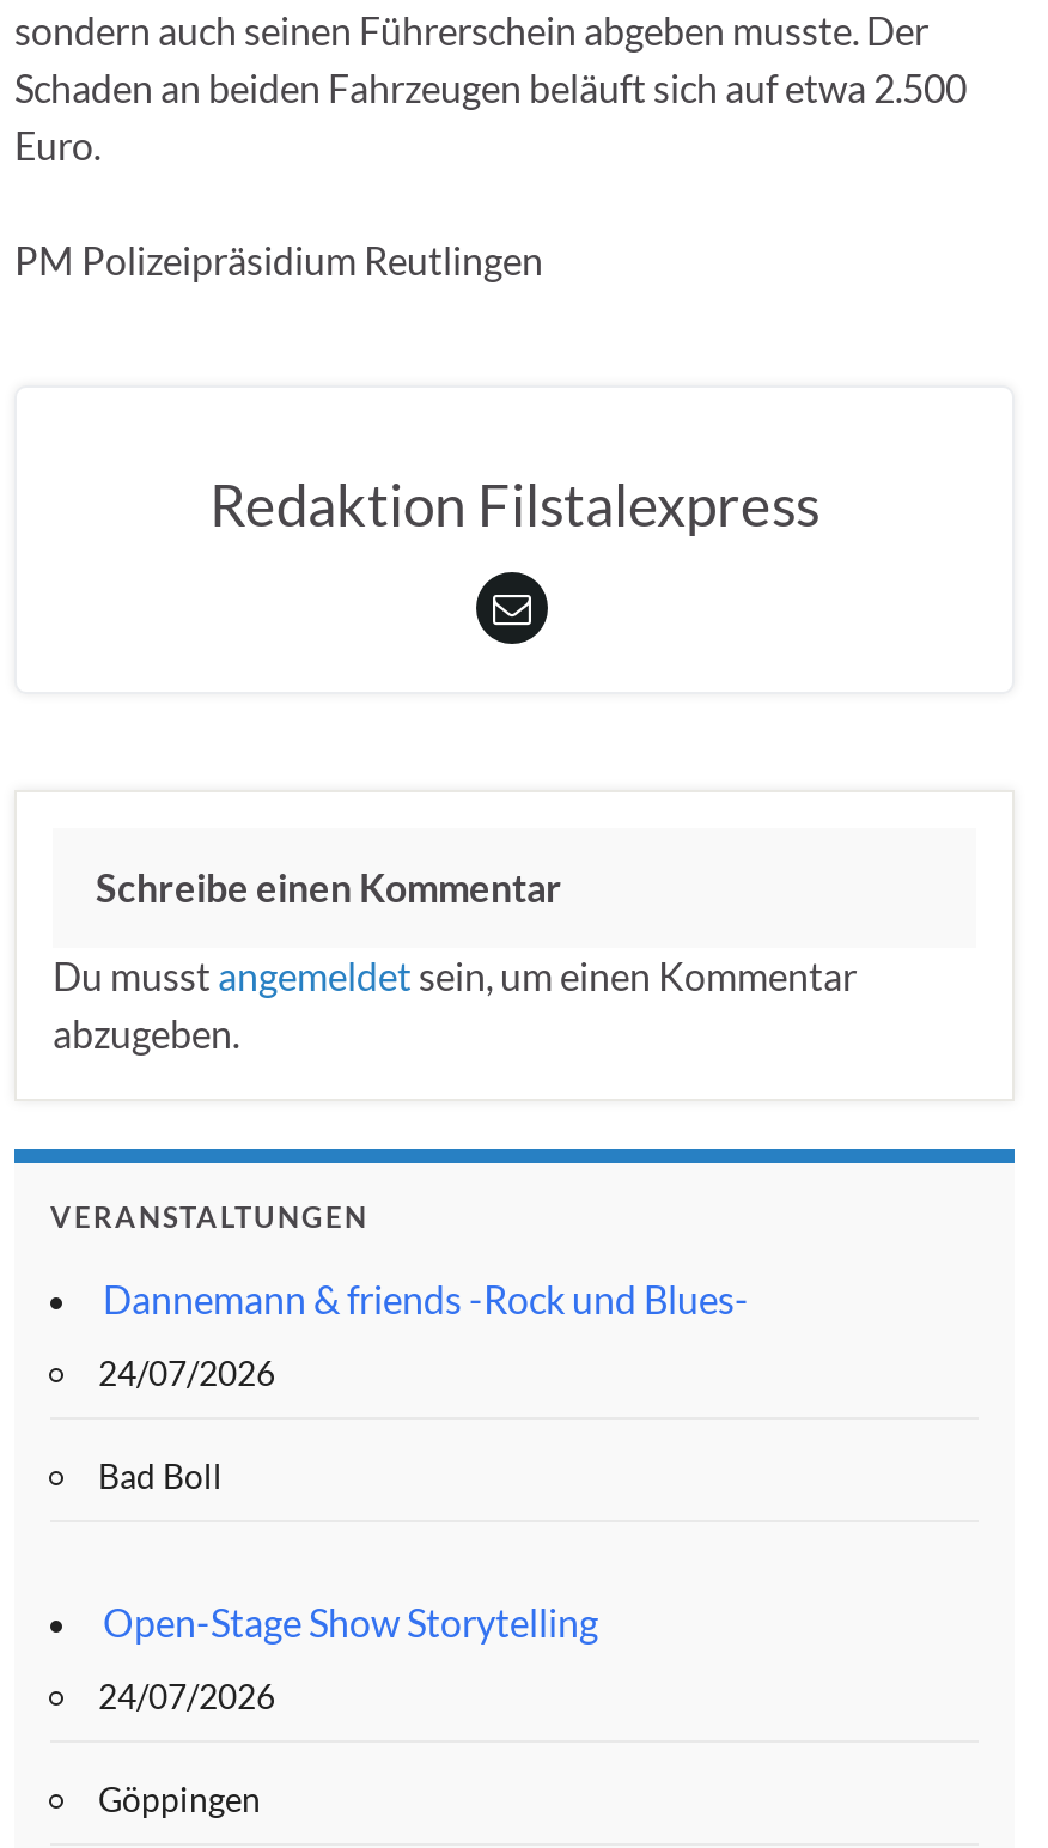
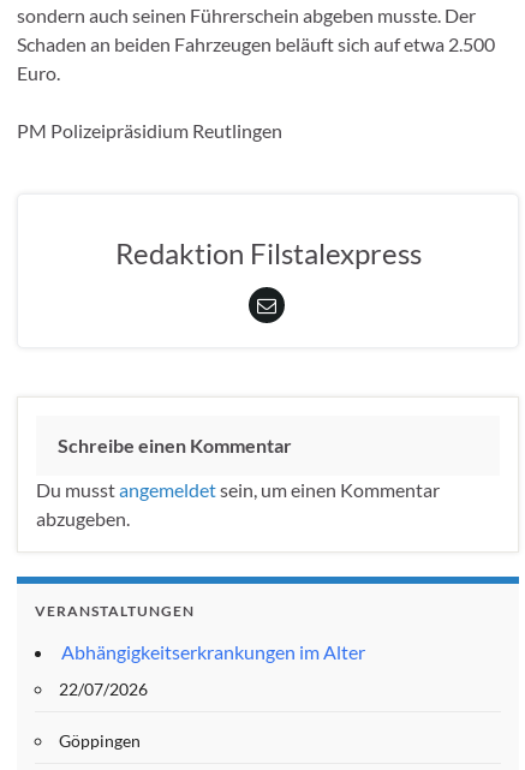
[98,1276,749,1717] Dannemann & friends -Rock und Blues- | 24/07/2026 | Bad Boll | Open-Stage Show Storytelling | 24/07/2026 -> [59,640,365,699] Abhängigkeitserkrankungen im Alter | 22/07/2026

